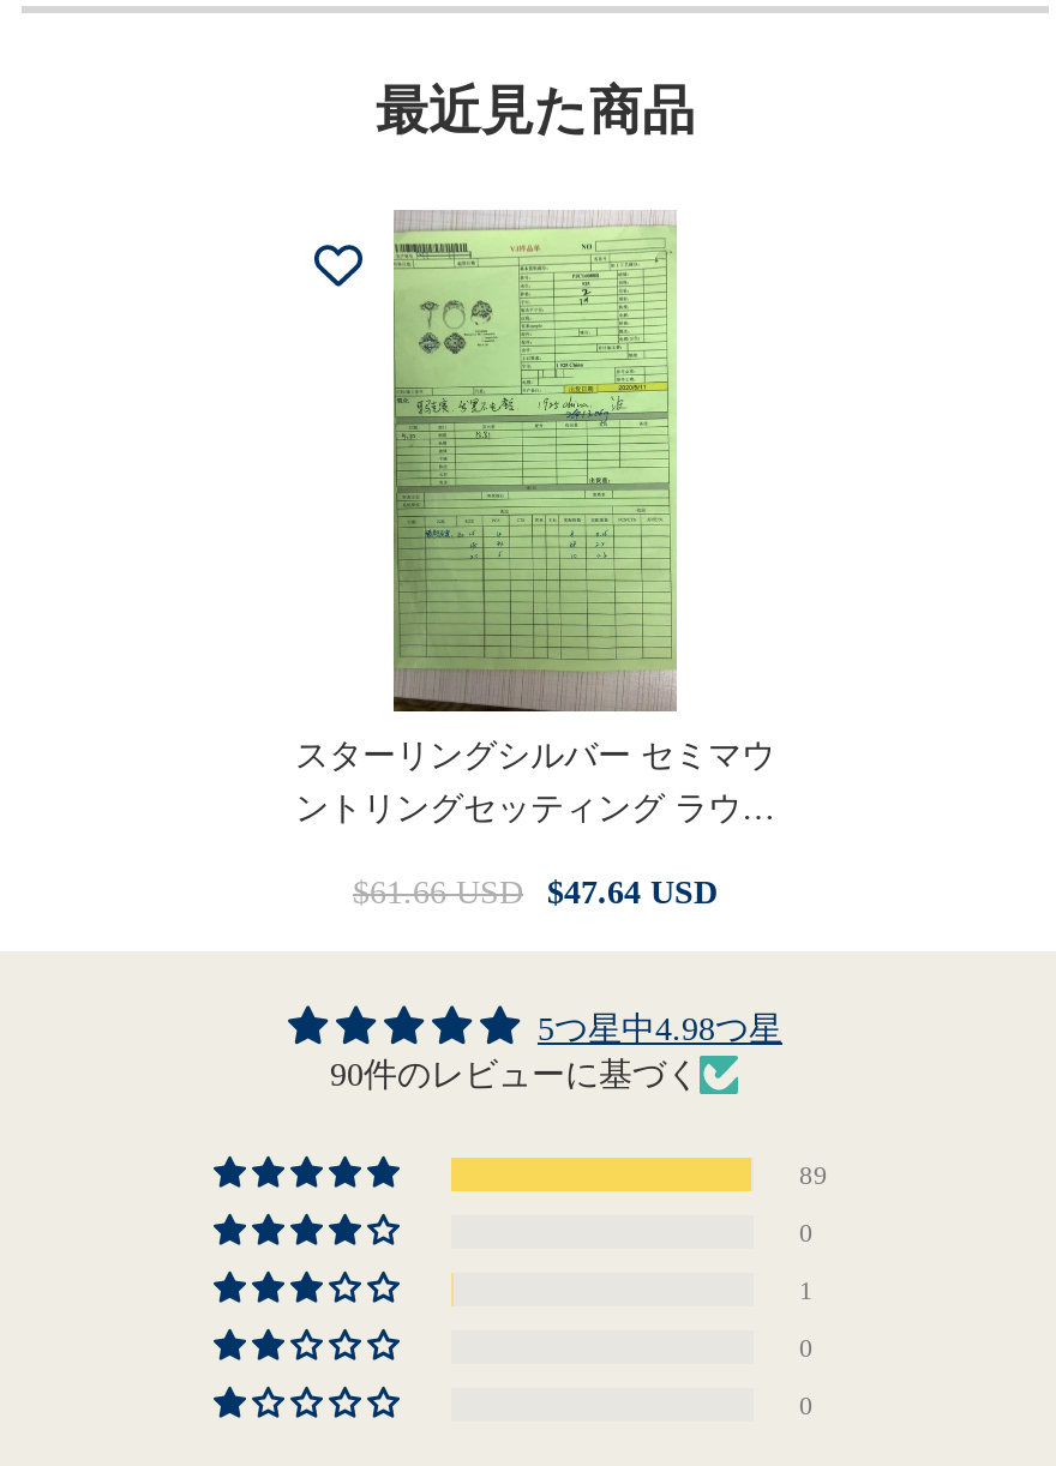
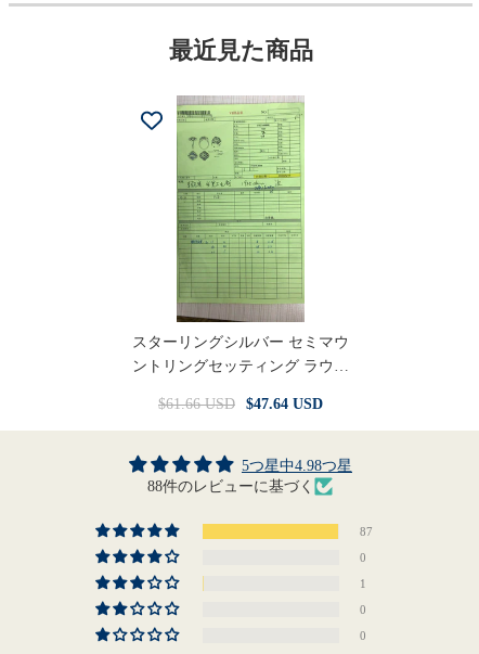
[330,1056,700,1092] 90件のレビューに基づく -> [148,478,315,494] 88件のレビューに基づく
[799,1160,828,1189] 89 -> [360,525,373,538] 87

